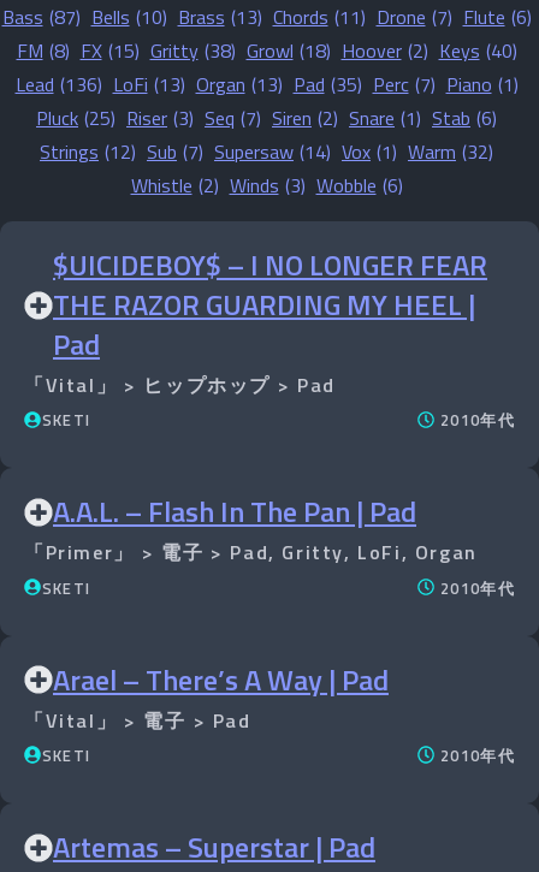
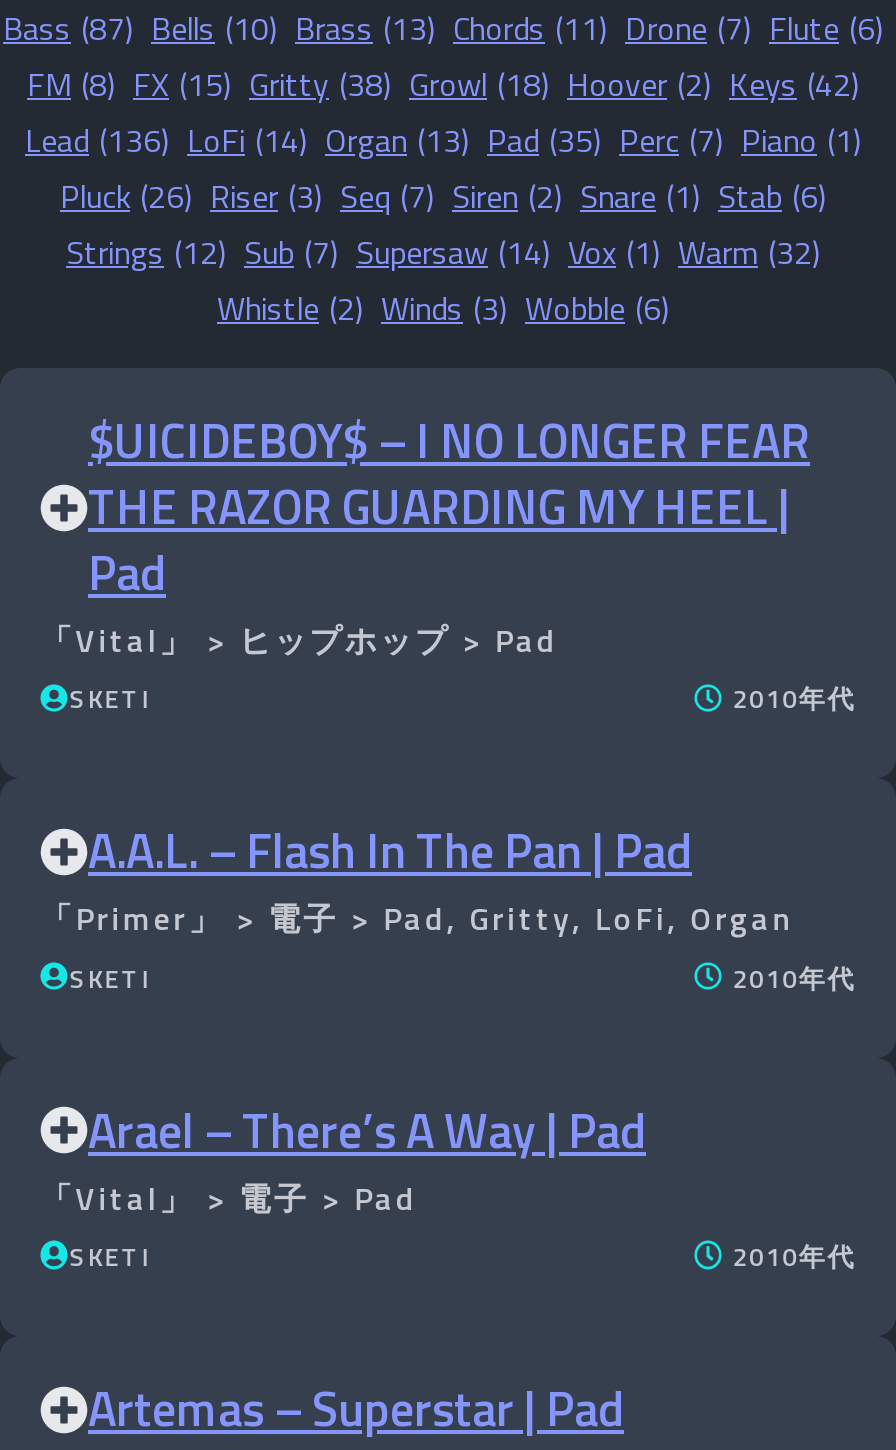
[16,36,517,65] FM (8) FX (15) Gritty (38) Growl (18) Hoover (2) Keys (40) -> [27,60,859,108] FM (8) FX (15) Gritty (38) Growl (18) Hoover (2) Keys (42)
[15,70,518,99] Lead (136) LoFi (13) Organ (13) Pad (35) Perc (7) Piano (1) -> [25,116,861,164] Lead (136) LoFi (14) Organ (13) Pad (35) Perc (7) Piano (1)
[36,103,497,132] Pluck (25) Riser (3) Seq (7) Siren (2) Snare (1) Stab (6) -> [60,172,826,220] Pluck (26) Riser (3) Seq (7) Siren (2) Snare (1) Stab (6)

